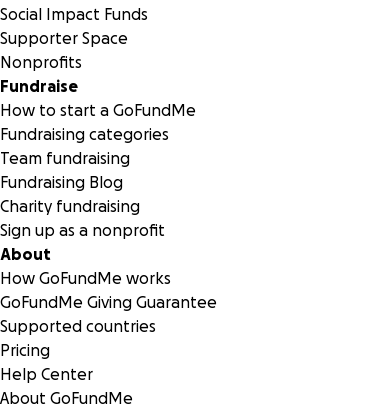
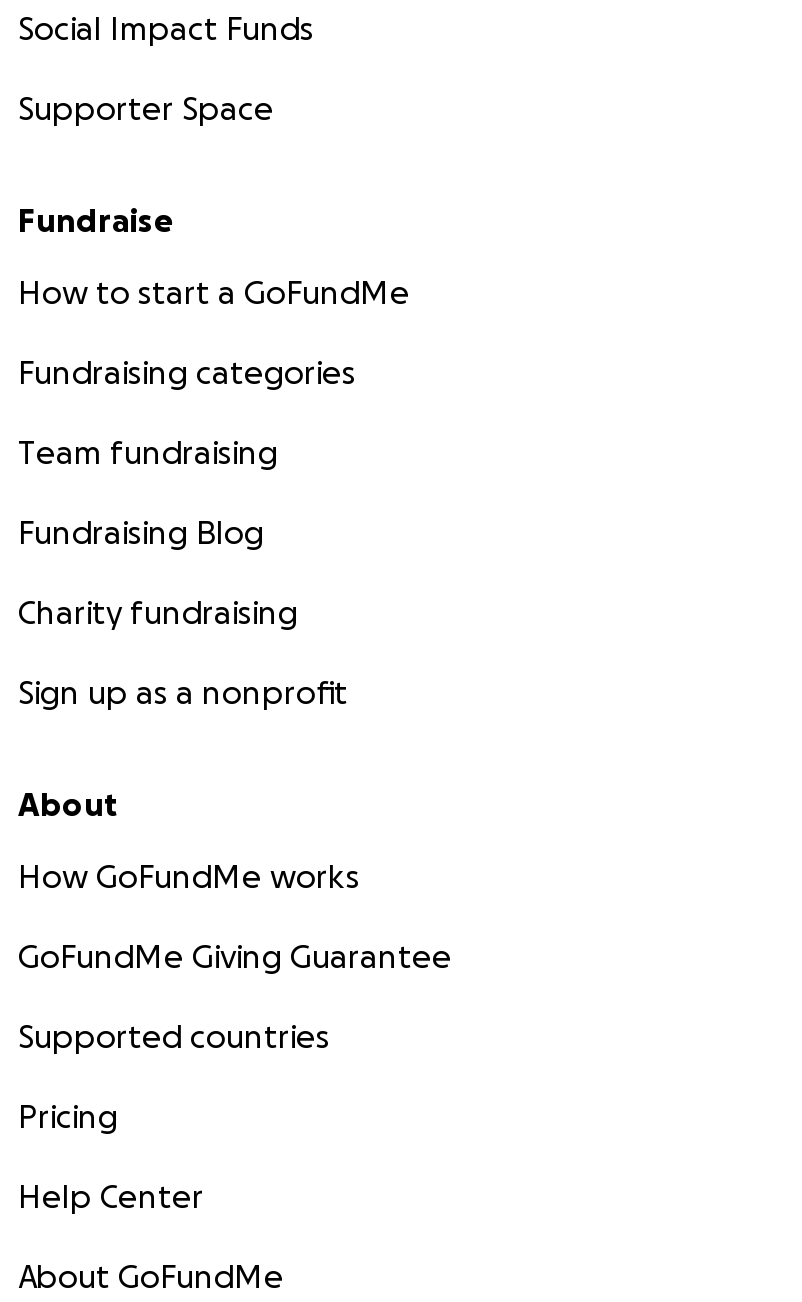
[0,53,82,71] Nonprofits -> none

